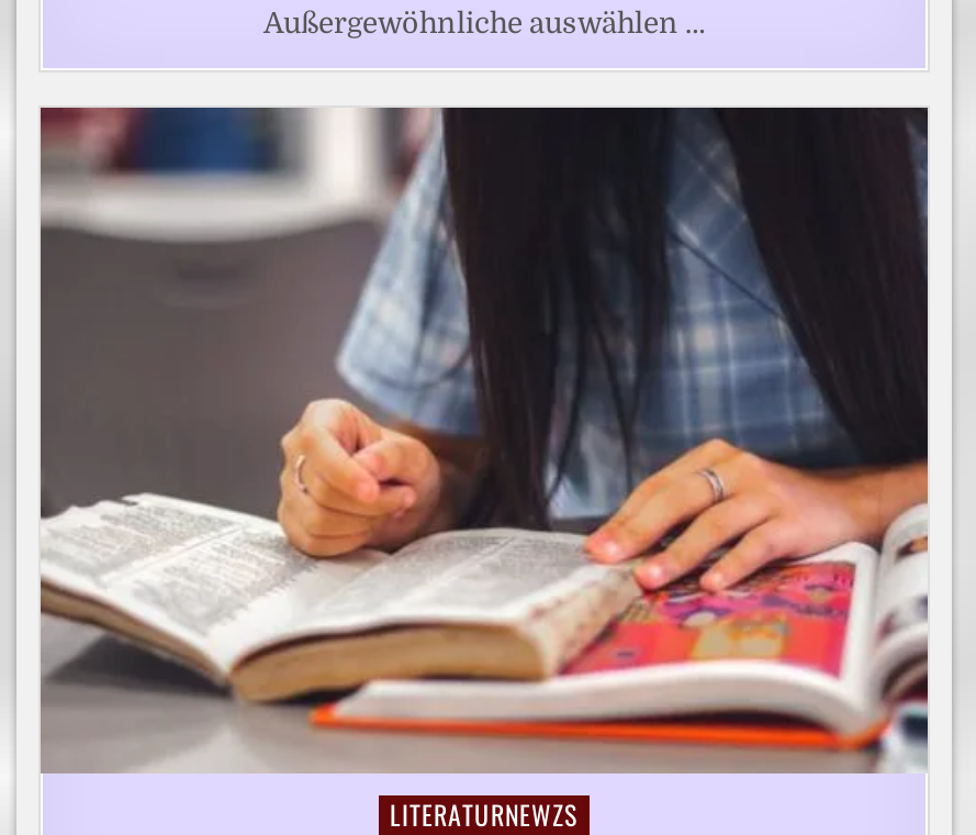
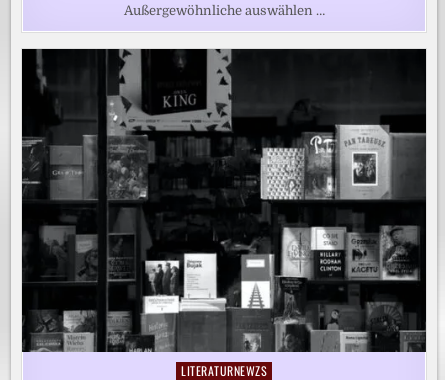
[38,105,930,773] [image] -> [21,48,427,353] [image]

